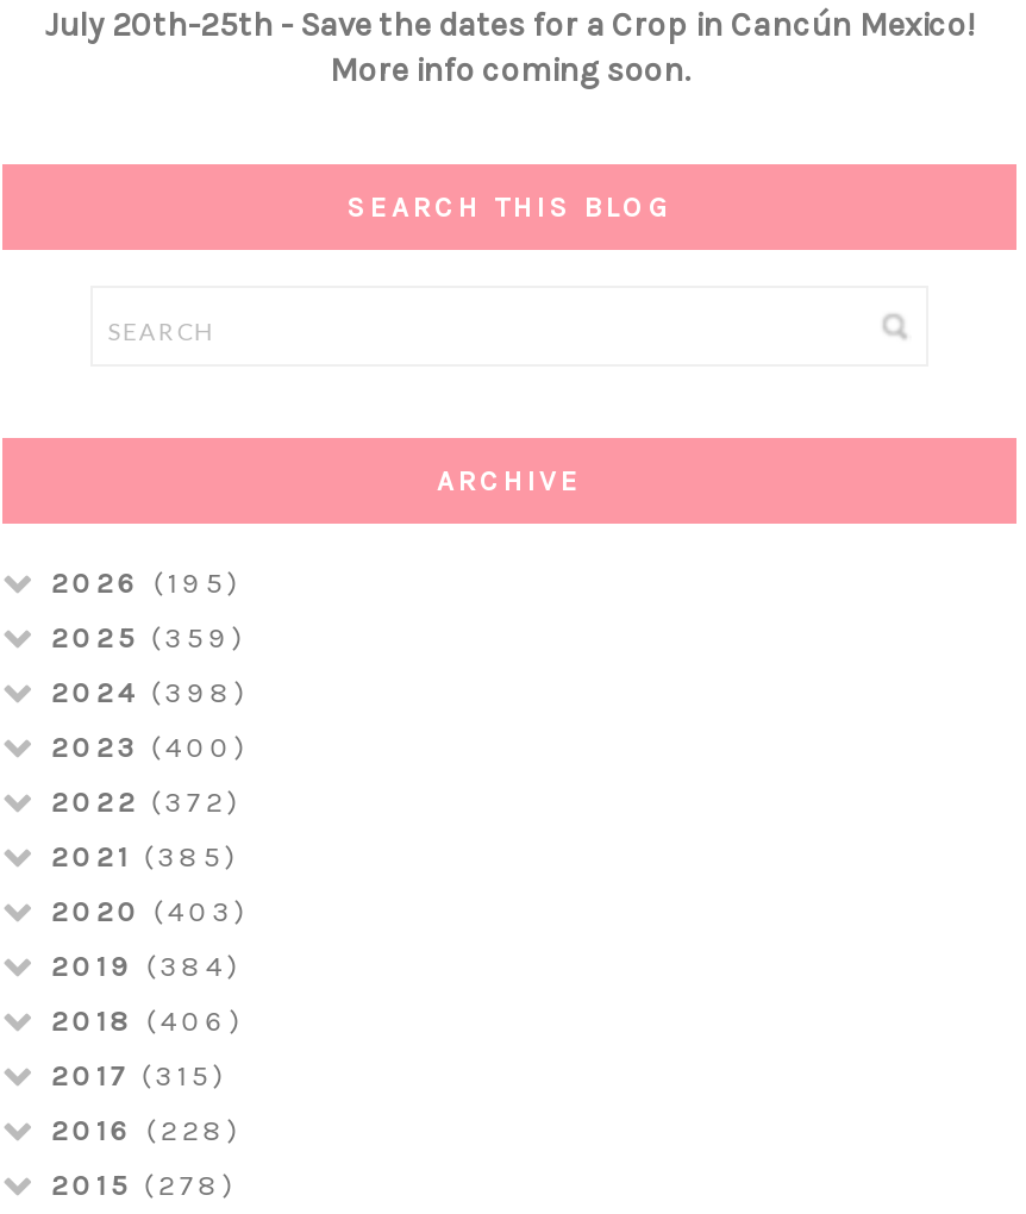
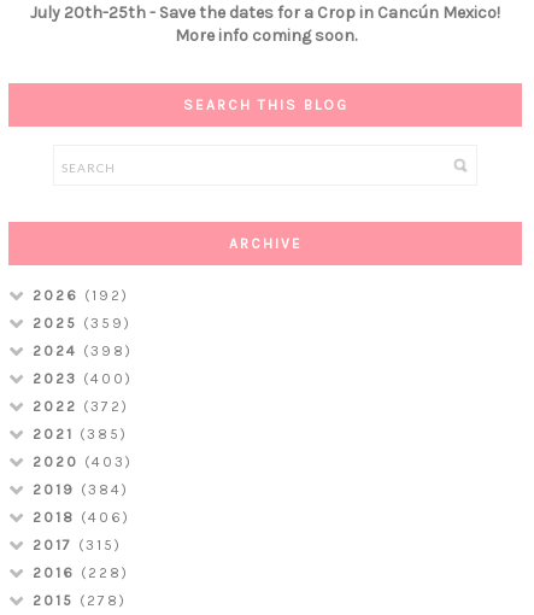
[50,567,241,600] 2026 (195) -> [33,287,129,304] 2026 (192)

